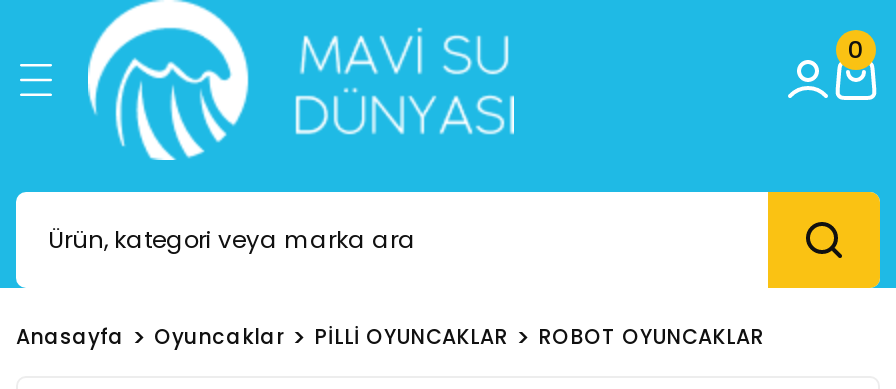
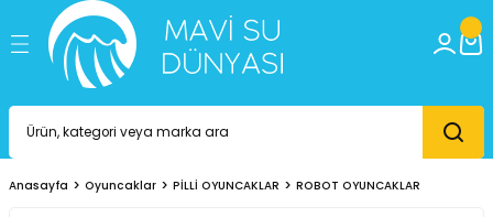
[848,33,864,65] 0 -> none

